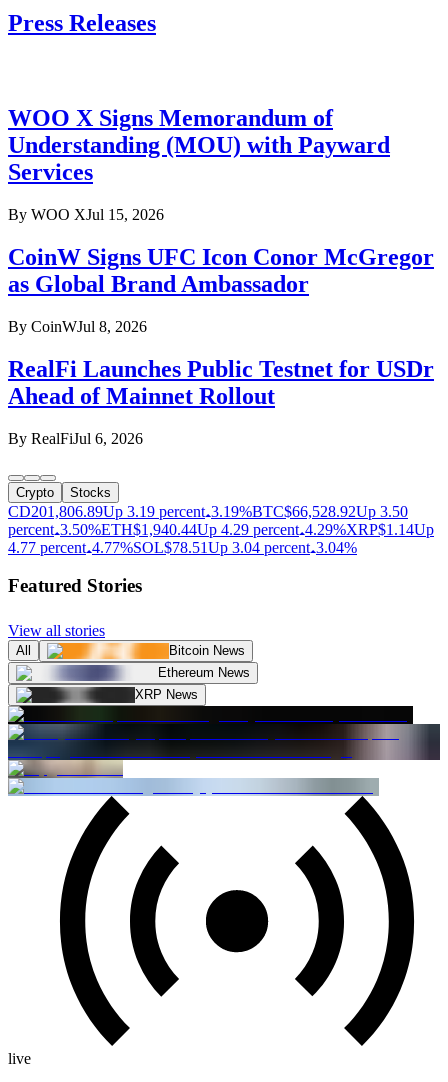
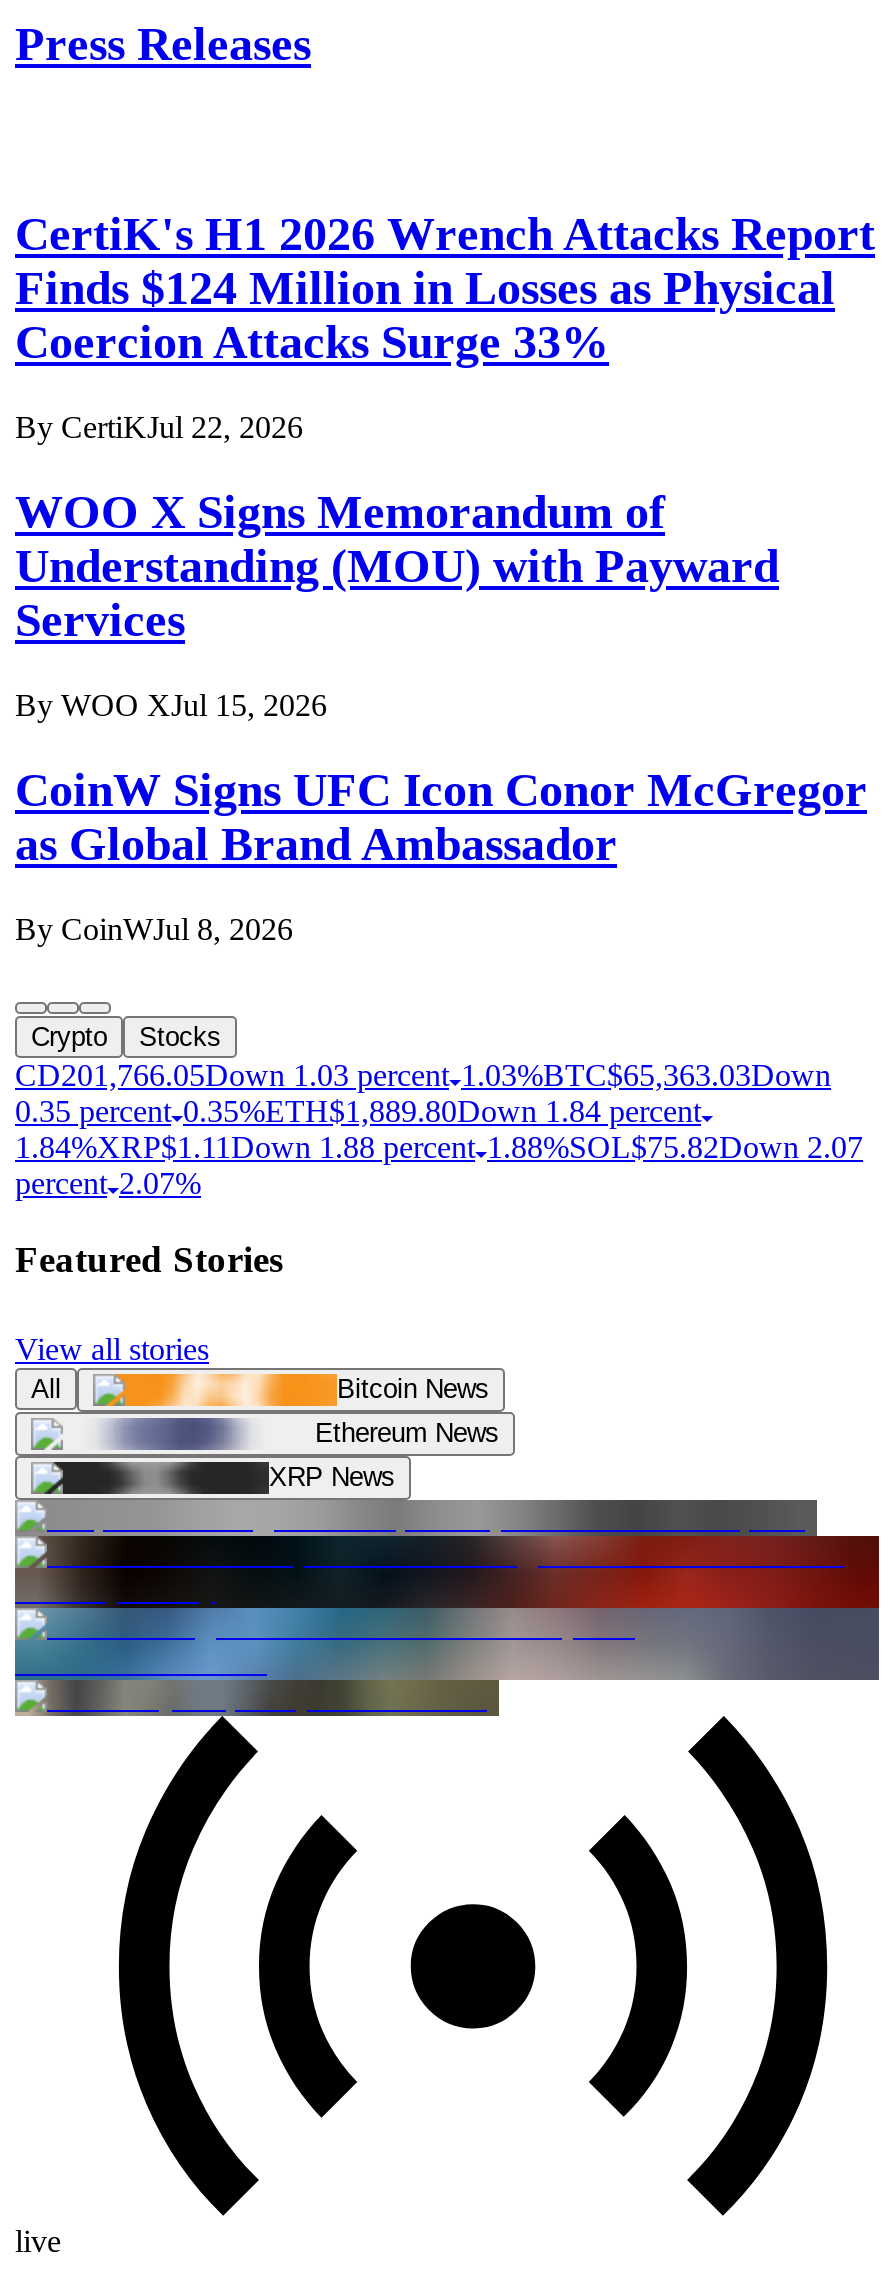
none -> [15,208,875,444] CertiK's H1 2026 Wrench Attacks Report | Finds $124 Million in Losses as Physical | Coercion Attacks Surge 33% | By CertiKJul 22, 2026
moved [8,105,434,335] -> [15,486,867,945]: WOO X Signs Memorandum of | Understanding (MOU) with Payward | Services | By WOO XJul 15, 2026 | CoinW Signs UFC Icon Conor McGregor | as Global Brand Ambassador | By CoinWJul 8, 2026
[8,356,434,447] RealFi Launches Public Testnet for USDr | Ahead of Mainnet Rollout | By RealFiJul 6, 2026 -> none
[8,503,434,556] CD201,806.89Up 3.19 percent 3.19%BTC$66,528.92 Up 3.50 | percent 3.50%ETH$1,940.44 Up 4.29 percent 4.29%XRP$1.14 Up | 4.77 percent 4.77%SOL $78.51 Up 3.04 percent 3.04% -> [15,1057,863,1199] CD201,766.05Down 1.03 percent 1.03%BTC$65,363.03Down | 0.35 percent 0.35%ETH$1,889.80Down 1.84 percent | 1.84%XRP$1.11 Down 1.88 percent 1.88%SOL $75.82Down 2.07 | percent 2.07%
[8,706,440,796] [image] -> [15,1498,881,1718] [image]

